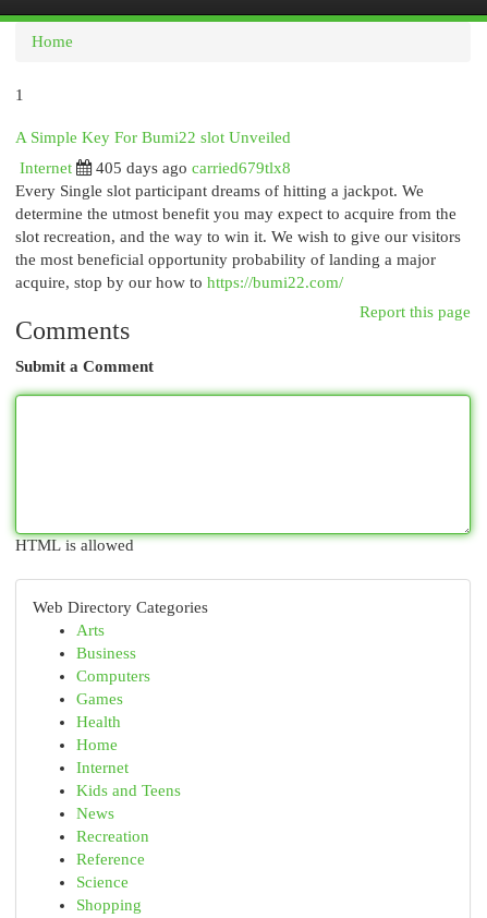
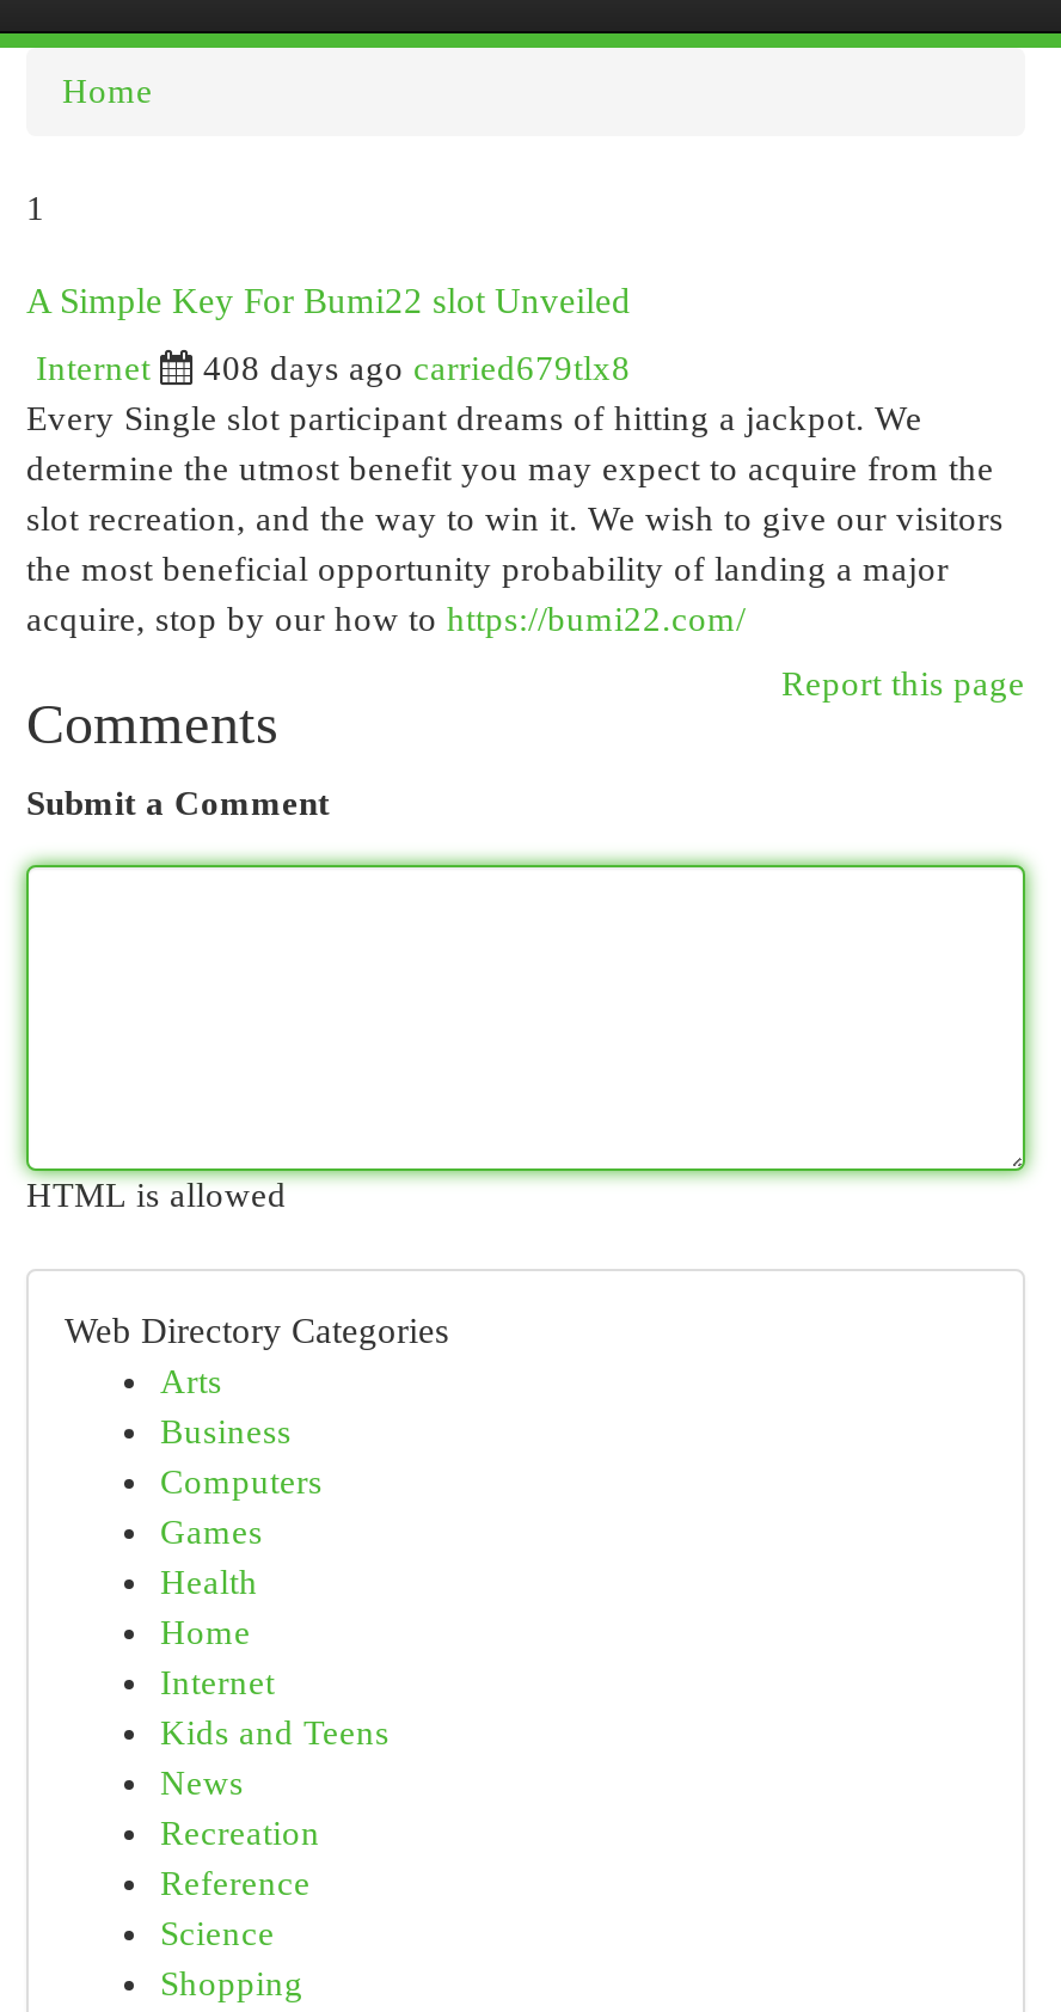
[96,159,291,177] 405 days ago carried679tlx8 -> [203,349,631,387] 408 days ago carried679tlx8

